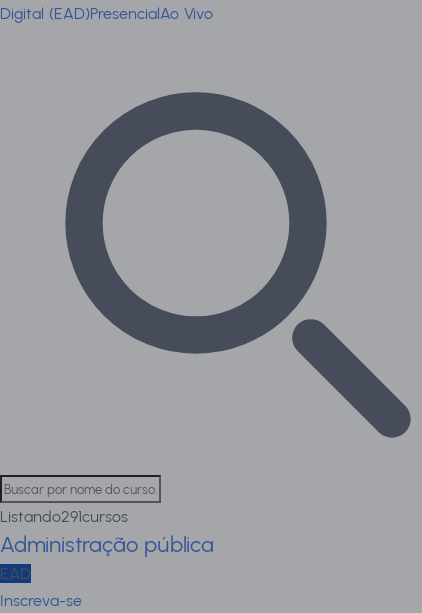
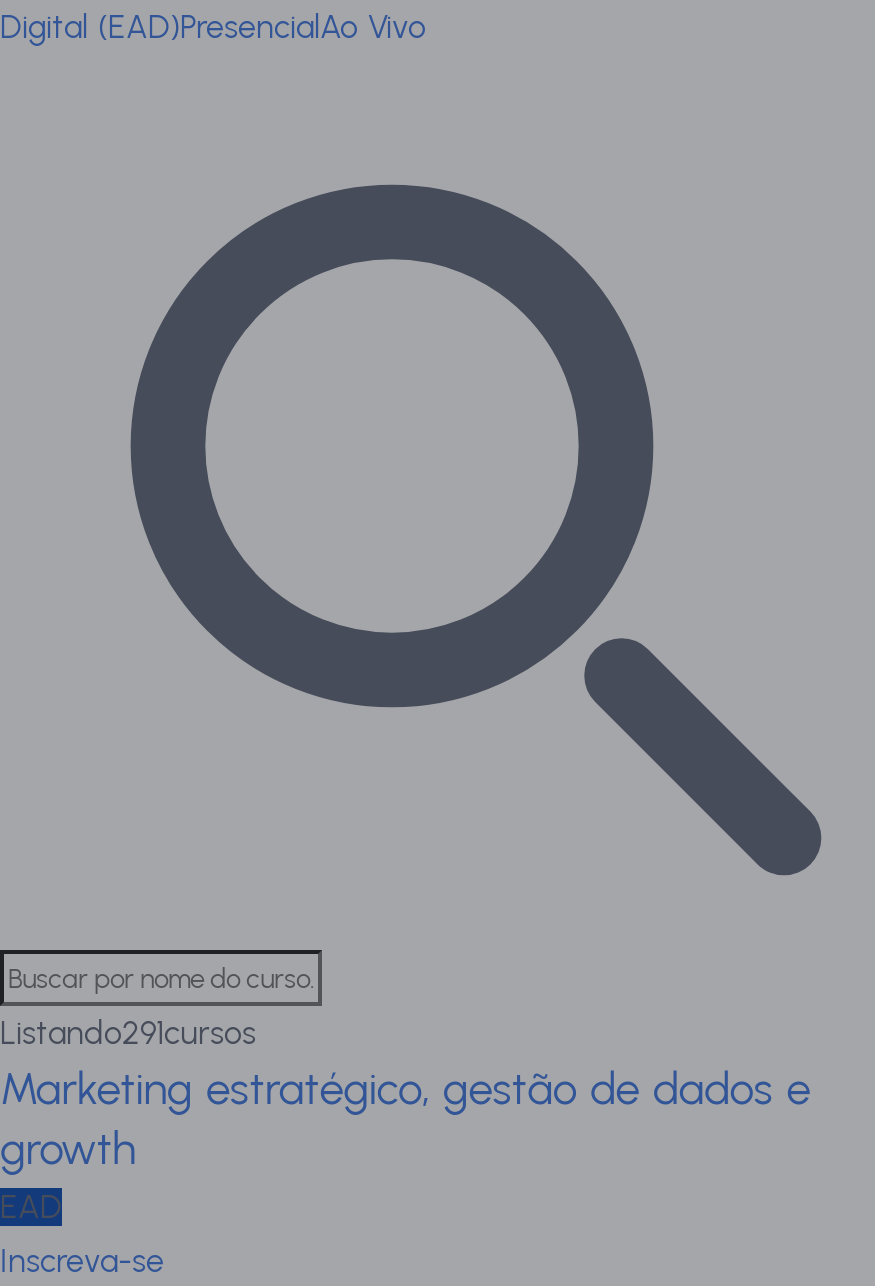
[0,531,214,558] Administração pública -> [0,1062,810,1176] Marketing estratégico, gestão de dados e | growth

